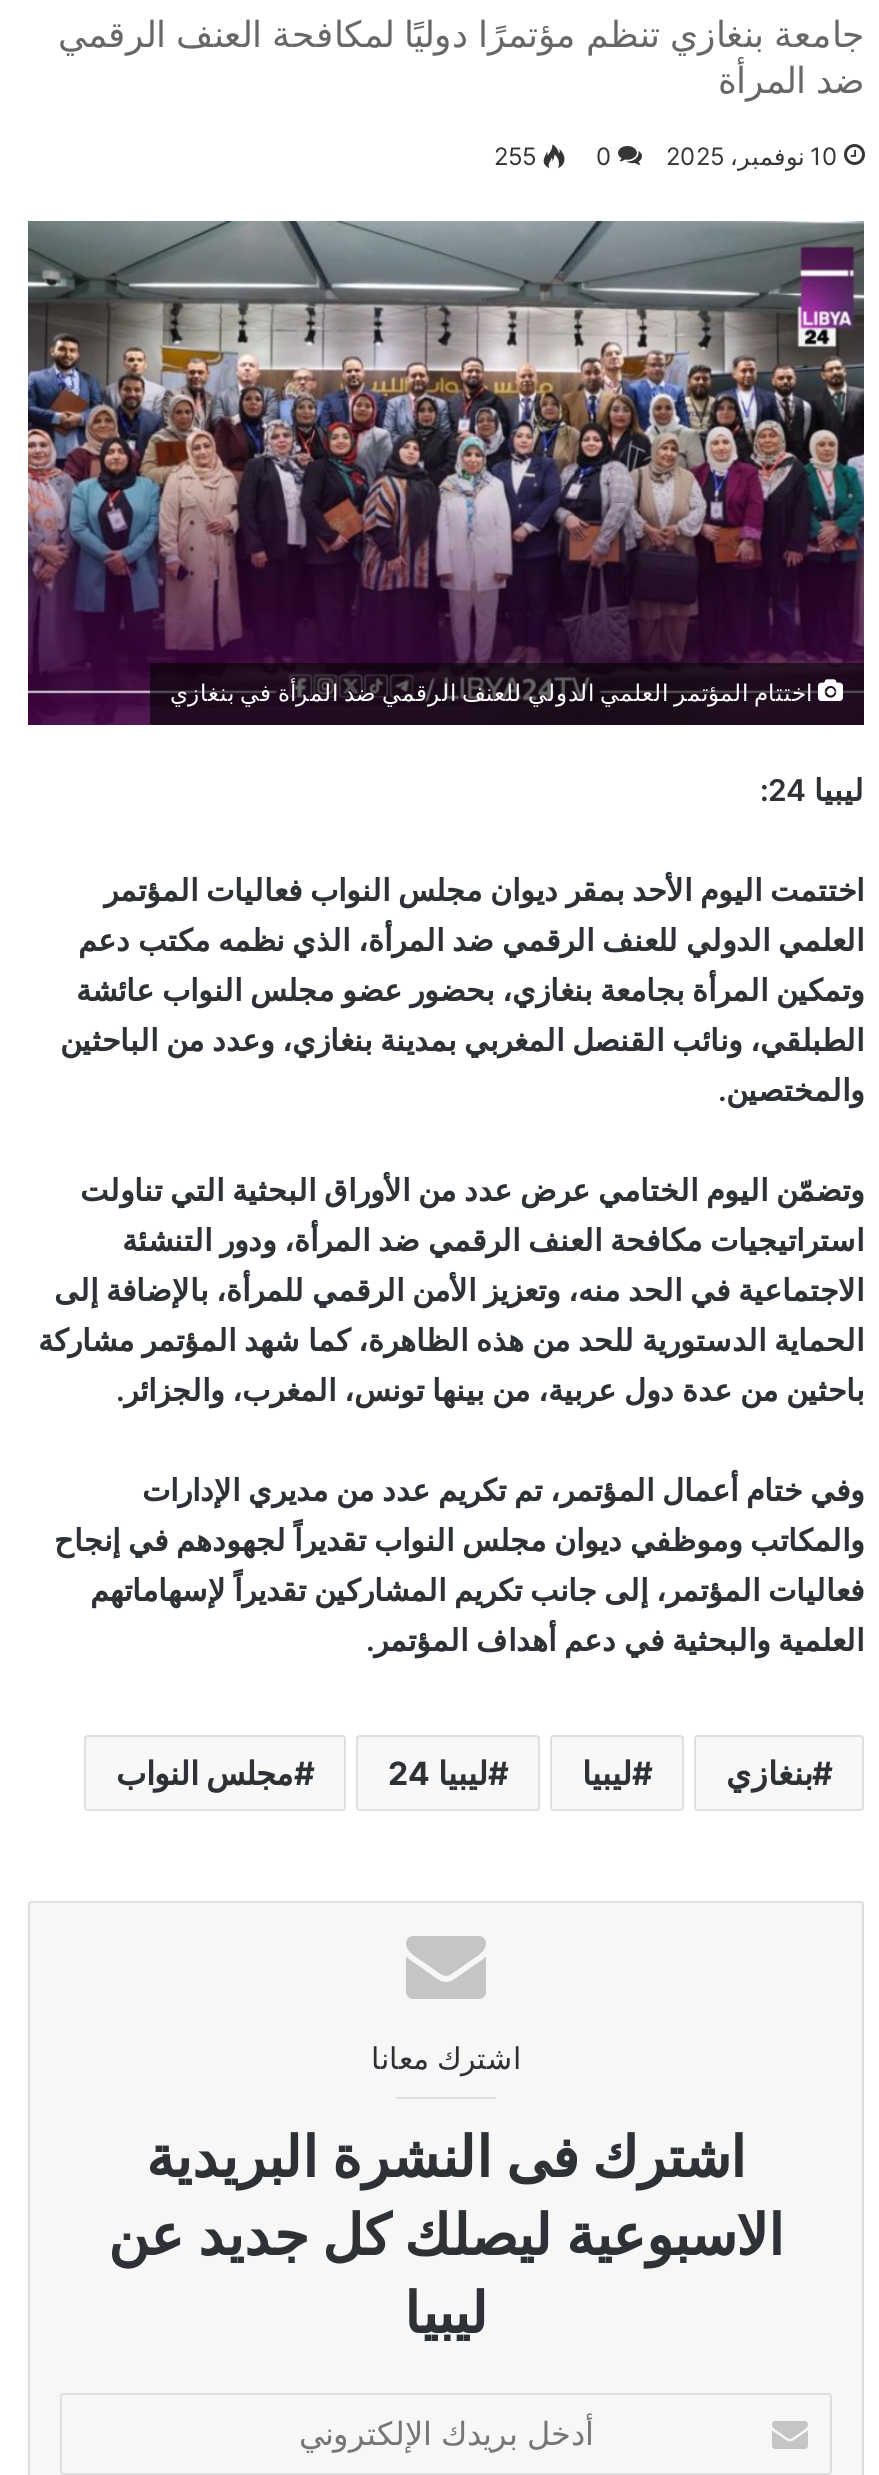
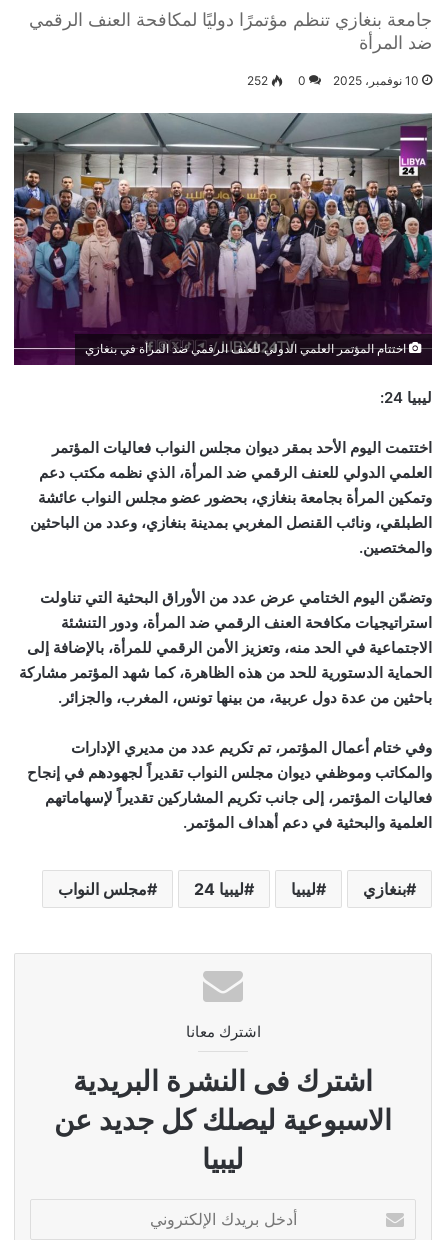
[494,141,612,171] 255 0 -> [247,73,306,88] 252 0

